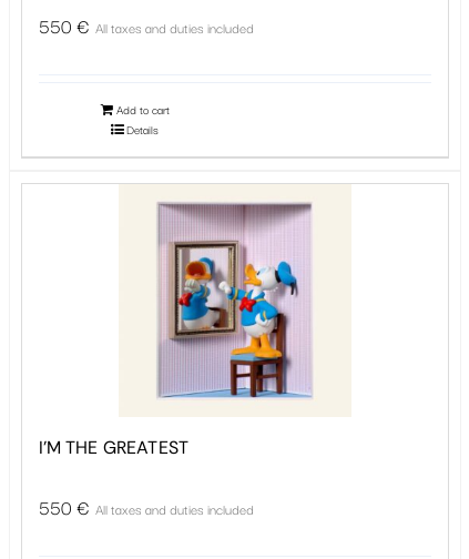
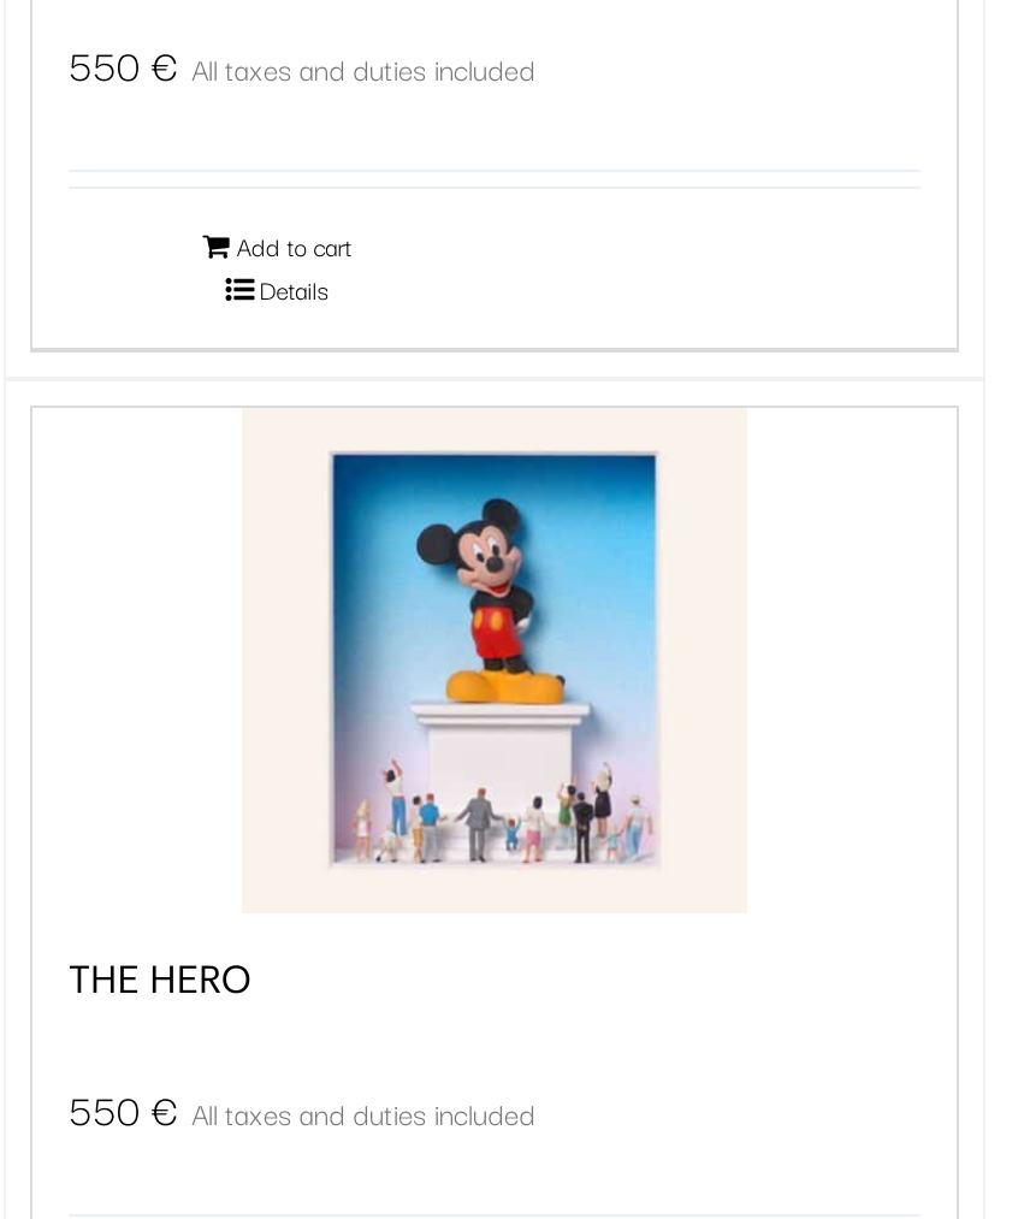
[157,202,313,399] [image] -> [328,449,658,872] [image]
[39,436,189,459] I’M THE GREATEST -> [69,955,253,1005] THE HERO

